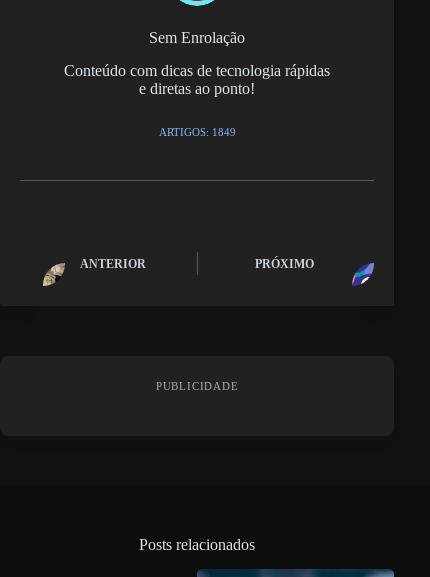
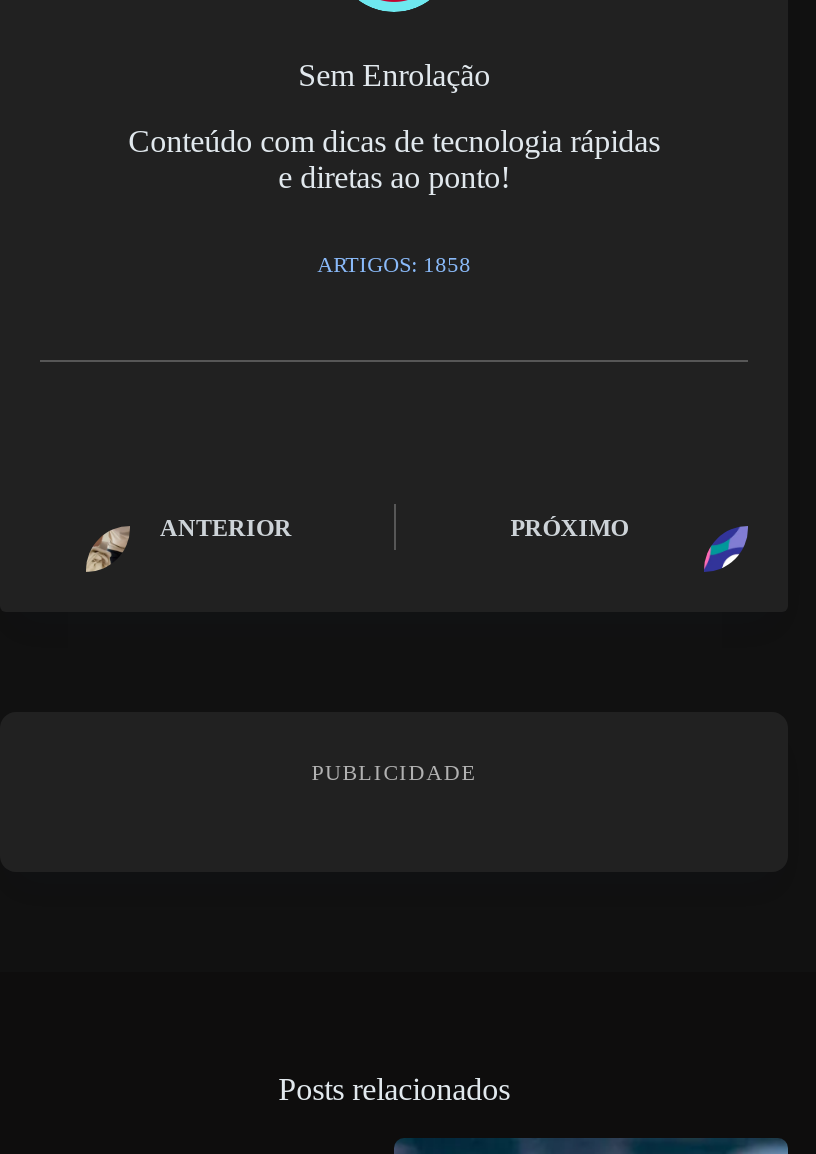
[159,126,236,138] ARTIGOS: 1849 -> [317,252,471,276] ARTIGOS: 1858

